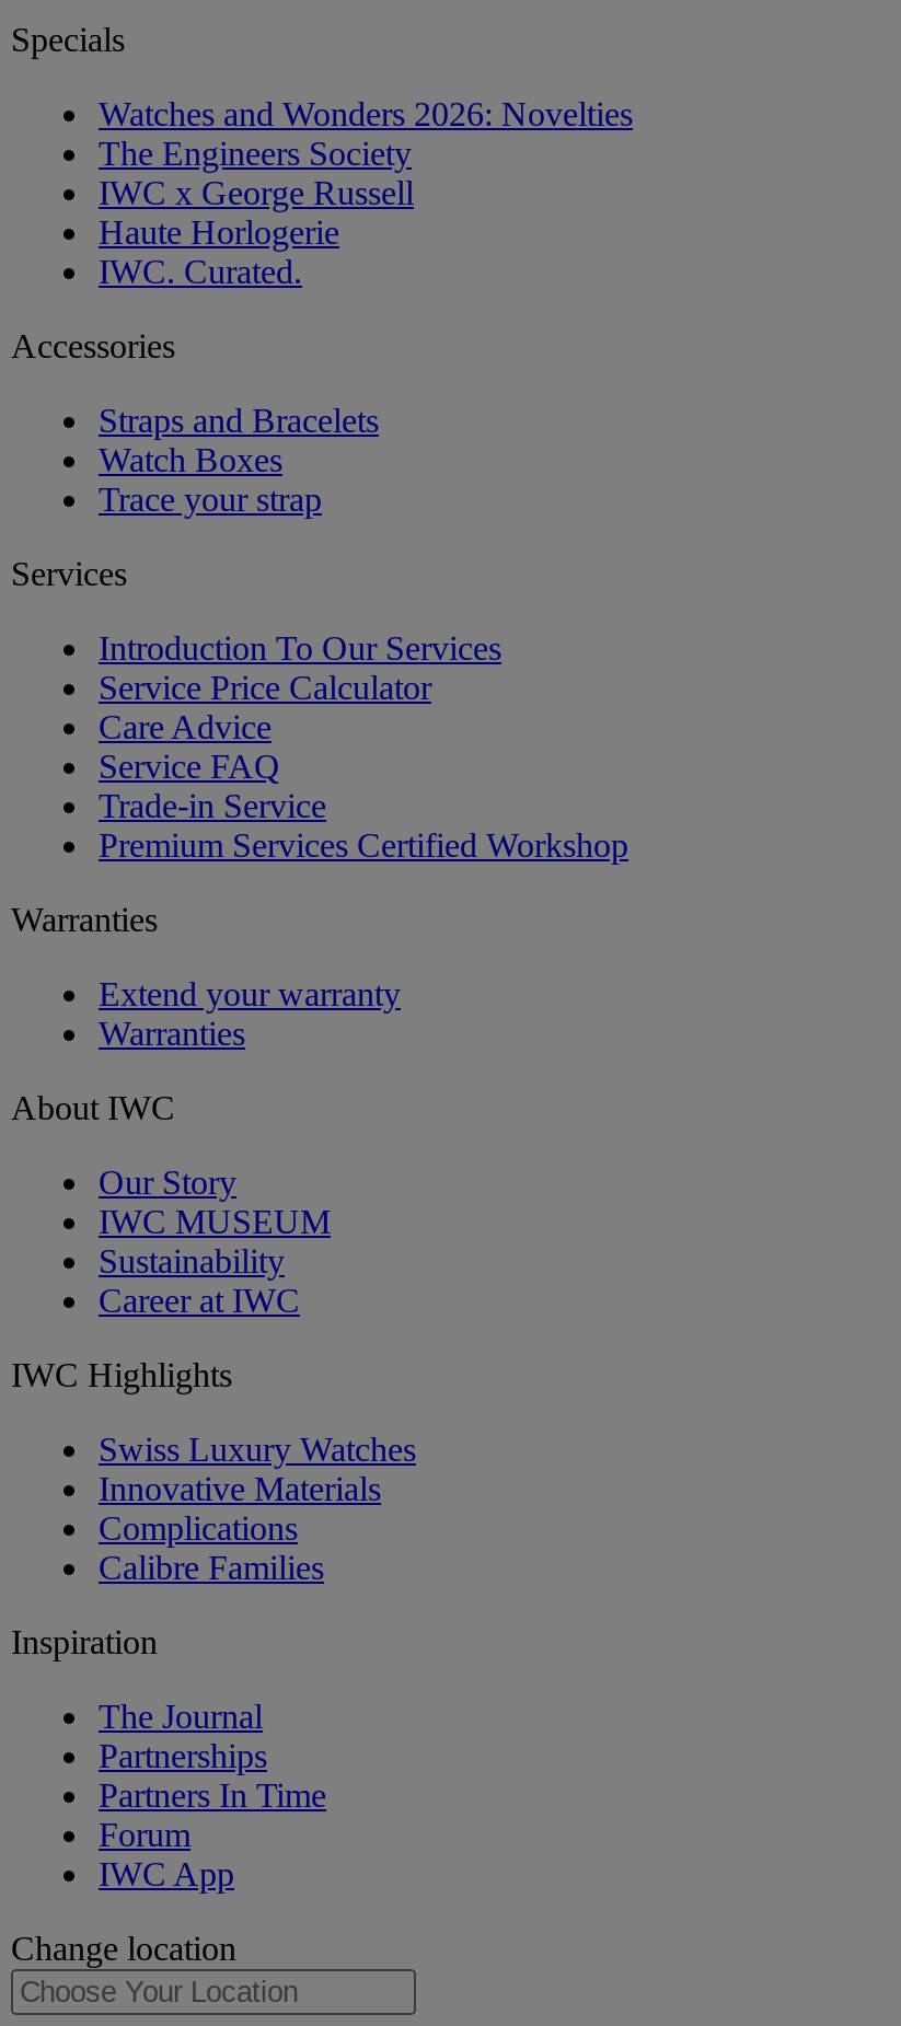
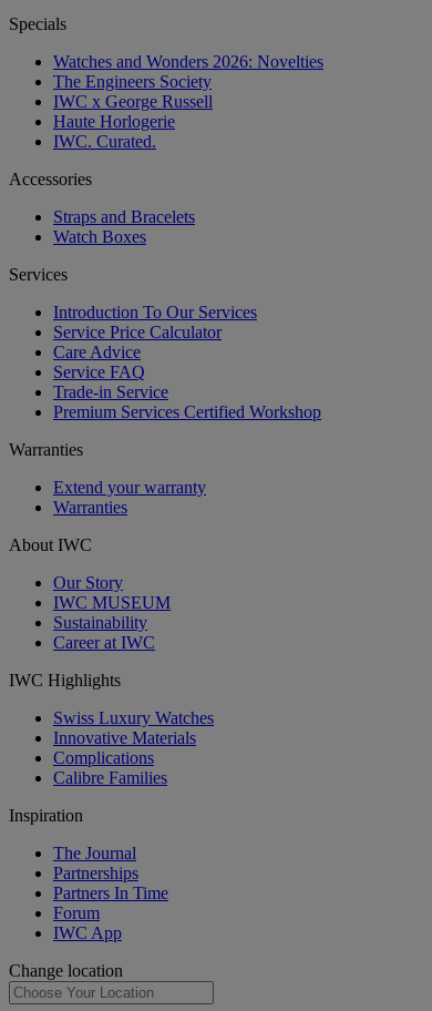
[99,480,322,517] Trace your strap -> none

